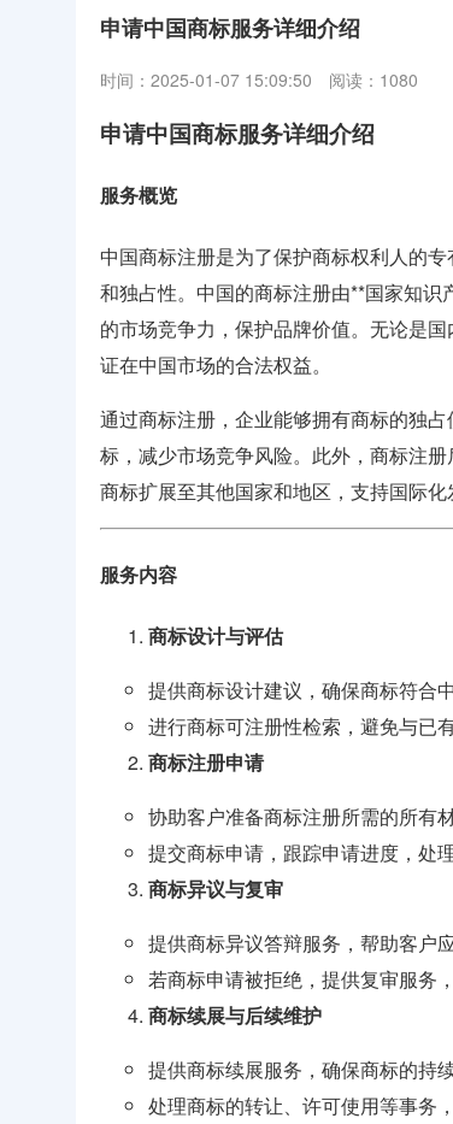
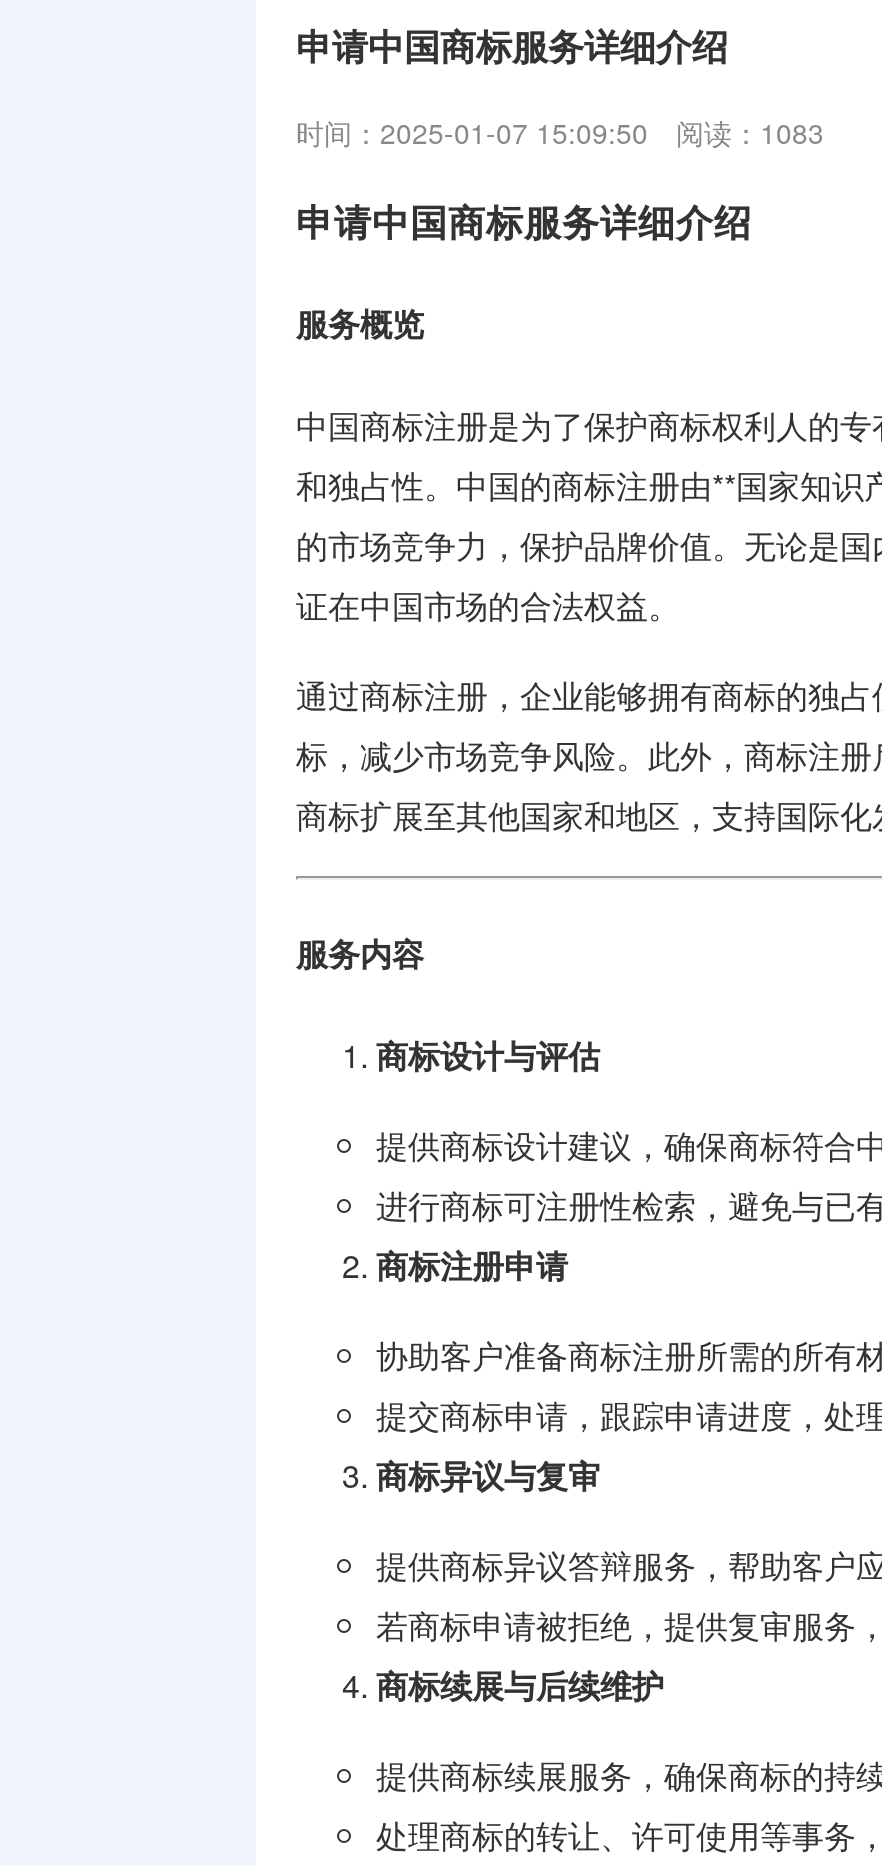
[329,67,418,91] 阅读：1080 -> [676,112,824,152] 阅读：1083

